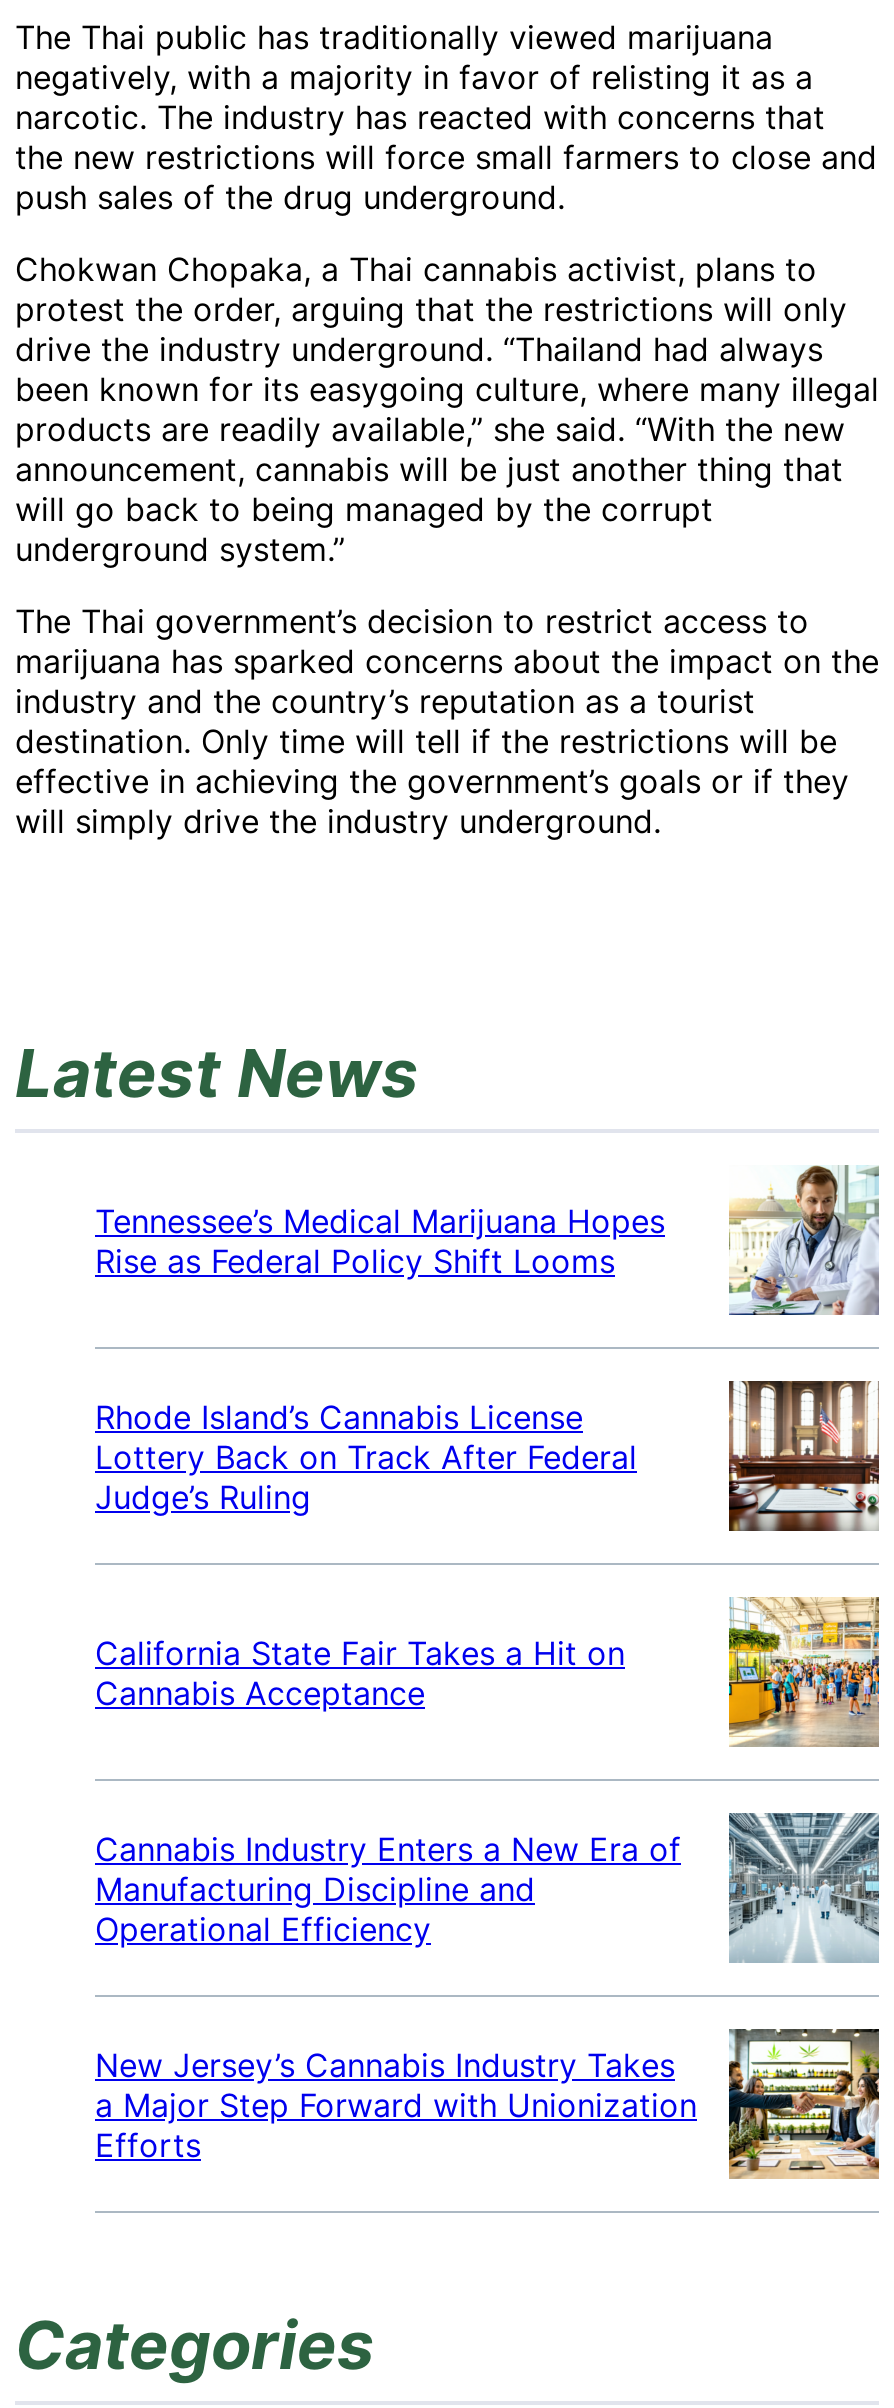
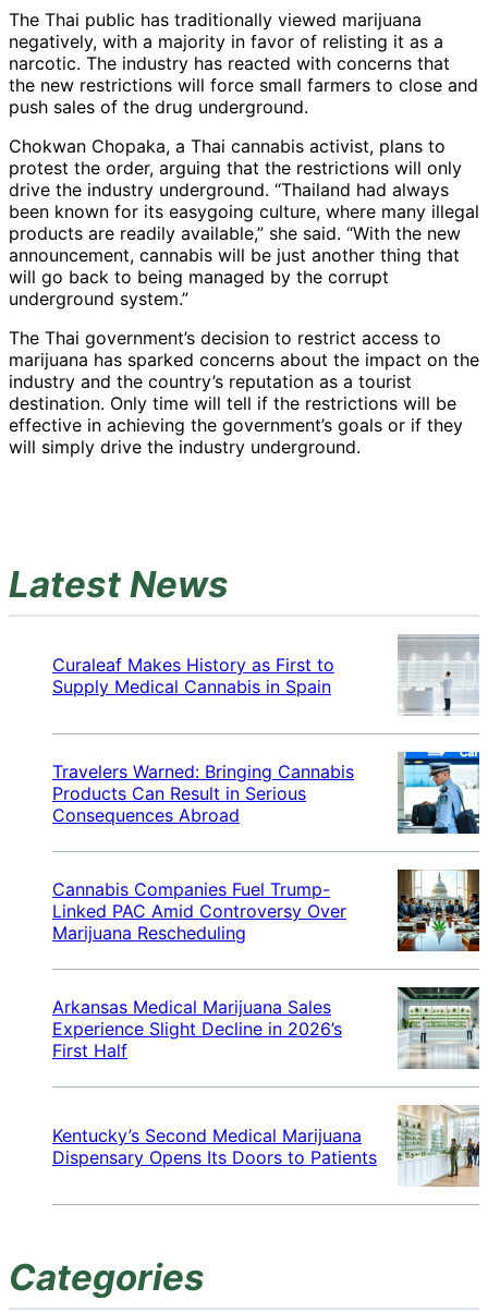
[729,1166,879,1318] [image] -> [396,634,479,717] [image]
[95,1200,665,1280] Tennessee’s Medical Marijuana Hopes | Rise as Federal Policy Shift Looms -> [52,654,334,697] Curaleaf Makes History as First to | Supply Medical Cannabis in Spain
[727,1378,881,1534] [image] -> [396,751,480,835] [image]
[95,1396,637,1516] Rhode Island’s Cannabis License | Lottery Back on Track After Federal | Judge’s Ruling -> [52,761,354,826] Travelers Warned: Bringing Cannabis | Products Can Result in Serious | Consequences Abroad
[727,1596,881,1748] [image] -> [396,868,480,952] [image]
[95,1632,625,1712] California State Fair Takes a Hit on | Cannabis Acceptance -> [52,878,346,944] Cannabis Companies Fuel Trump- | Linked PAC Amid Controversy Over | Marijuana Rescheduling
[729,1810,881,1962] [image] -> [398,986,480,1069] [image]
[95,1828,681,1948] Cannabis Industry Enters a New Era of | Manufacturing Discipline and | Operational Efficiency -> [52,996,342,1061] Arkansas Medical Marijuana Sales | Experience Slight Decline in 2026’s | First Half
[95,2028,881,2180] [image] | New Jersey’s Cannabis Industry Takes | a Major Step Forward with Unionization | Efforts -> [52,1105,480,1187] [image] | Kentucky’s Second Medical Marijuana | Dispensary Opens Its Doors to Patients

